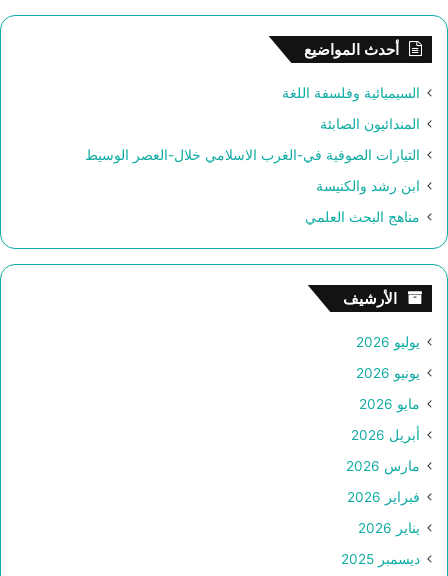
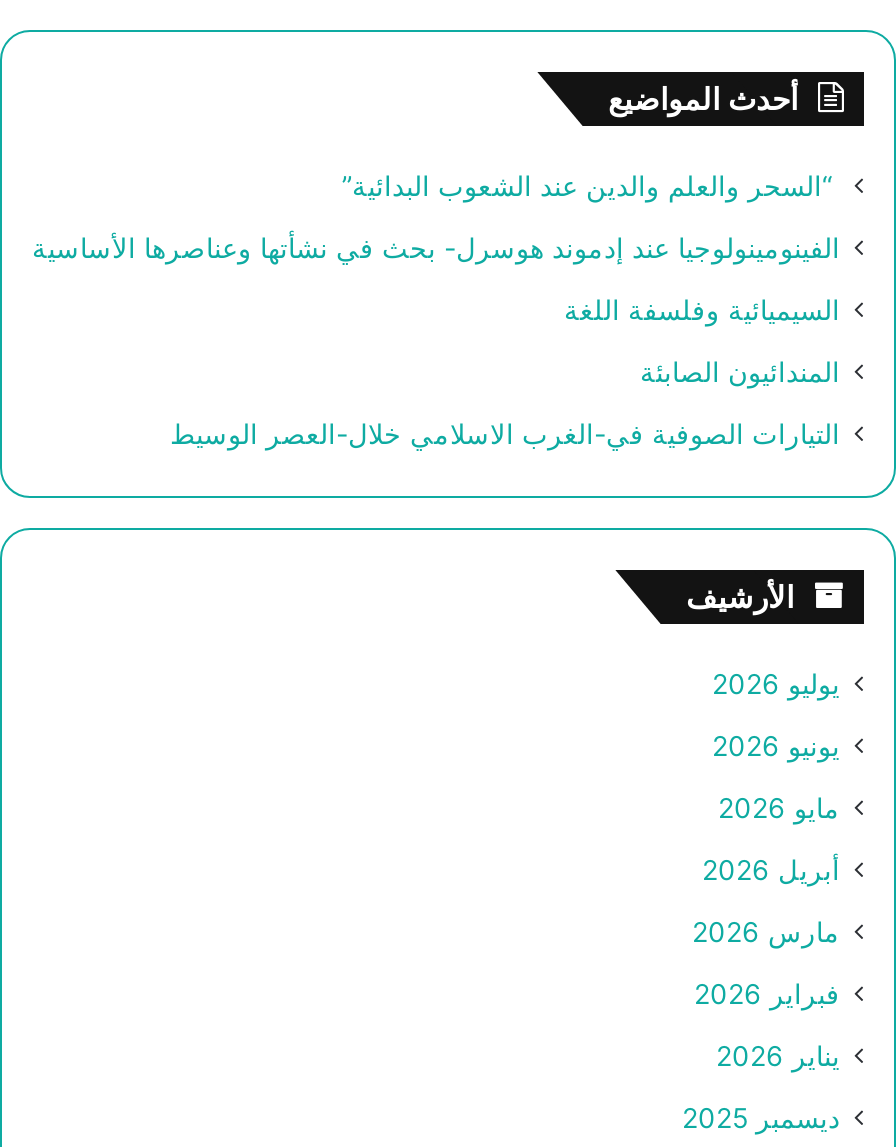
none -> [32,170,840,264] “السحر والعلم والدين عند الشعوب البدائية” | الفينومينولوجيا عند إدموند هوسرل- بحث في نشأتها وعناصرها الأساسية
moved [85,85,420,163] -> [170,294,840,450]: السيميائية وفلسفة اللغة | المندائيون الصابئة | التيارات الصوفية في-الغرب الاسلامي خلال-العصر الوسيط
[305,178,420,225] ابن رشد والكنيسة | مناهج البحث العلمي -> none

